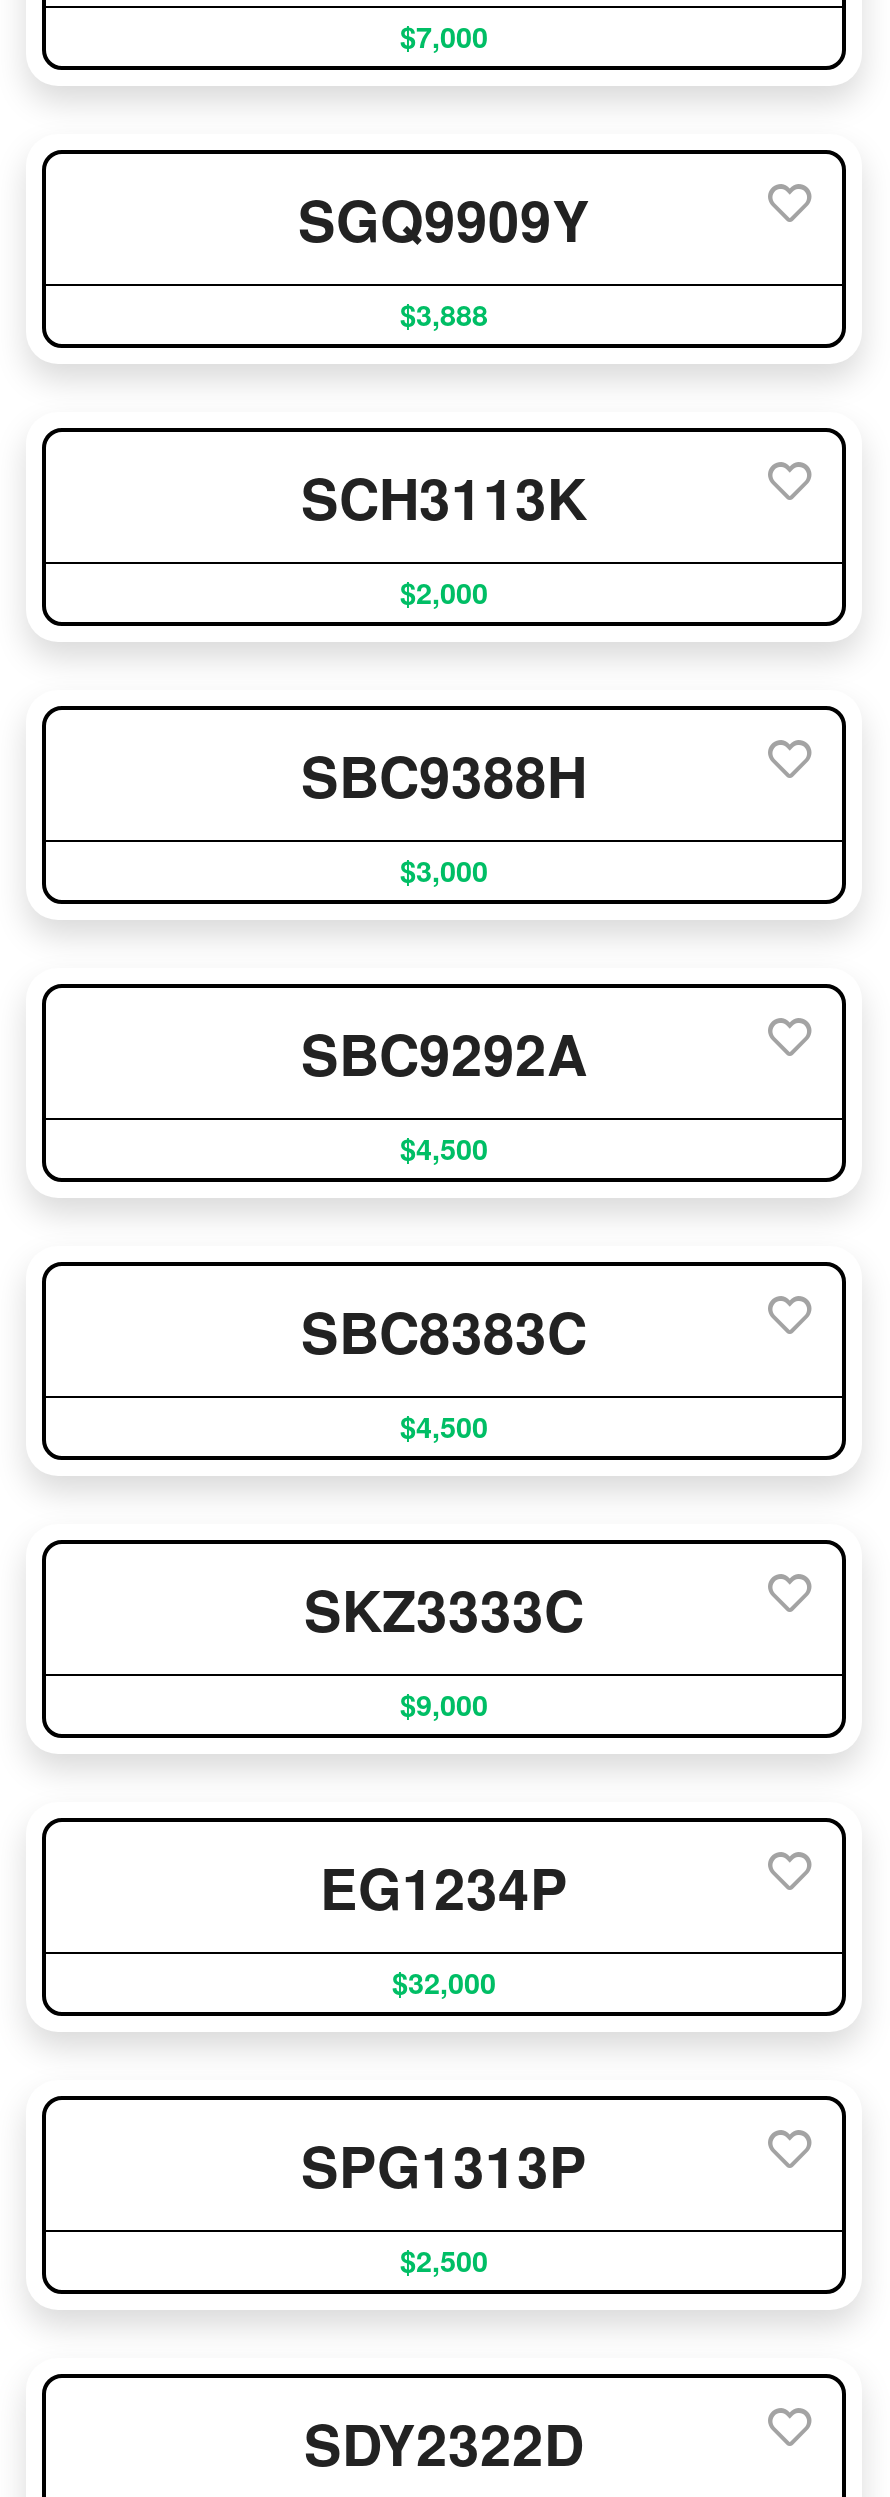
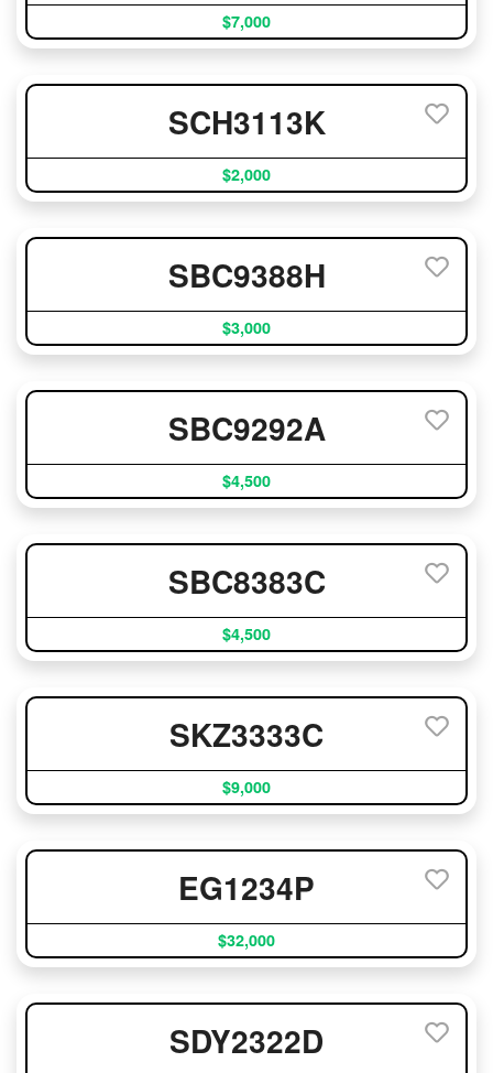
[298,178,590,334] SGQ9909Y | $3,888 -> none
[301,2124,587,2280] SPG1313P | $2,500 -> none

